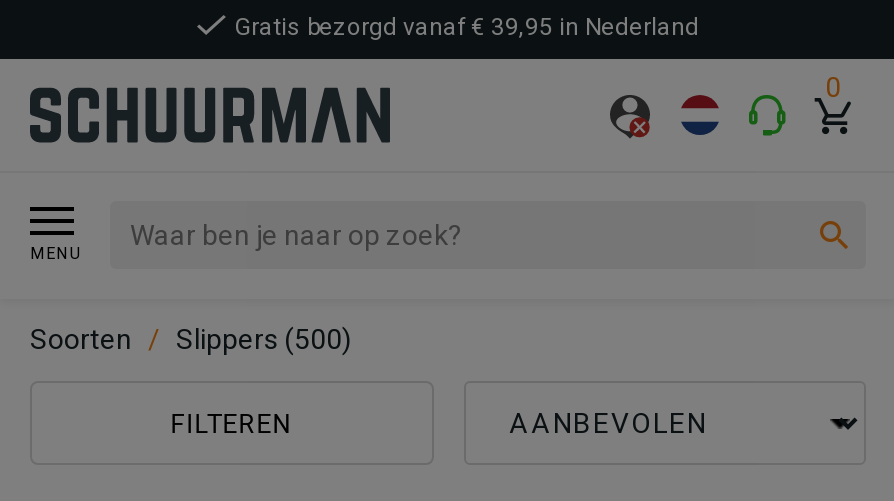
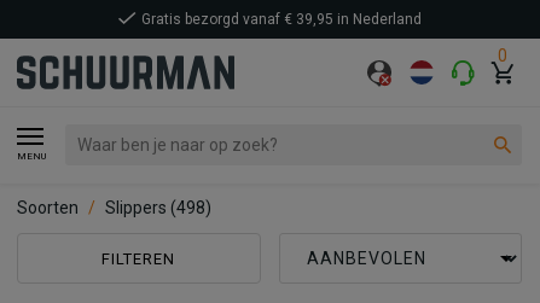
[30,323,352,355] Soorten Slippers (500) -> [17,198,211,217] Soorten Slippers (498)

